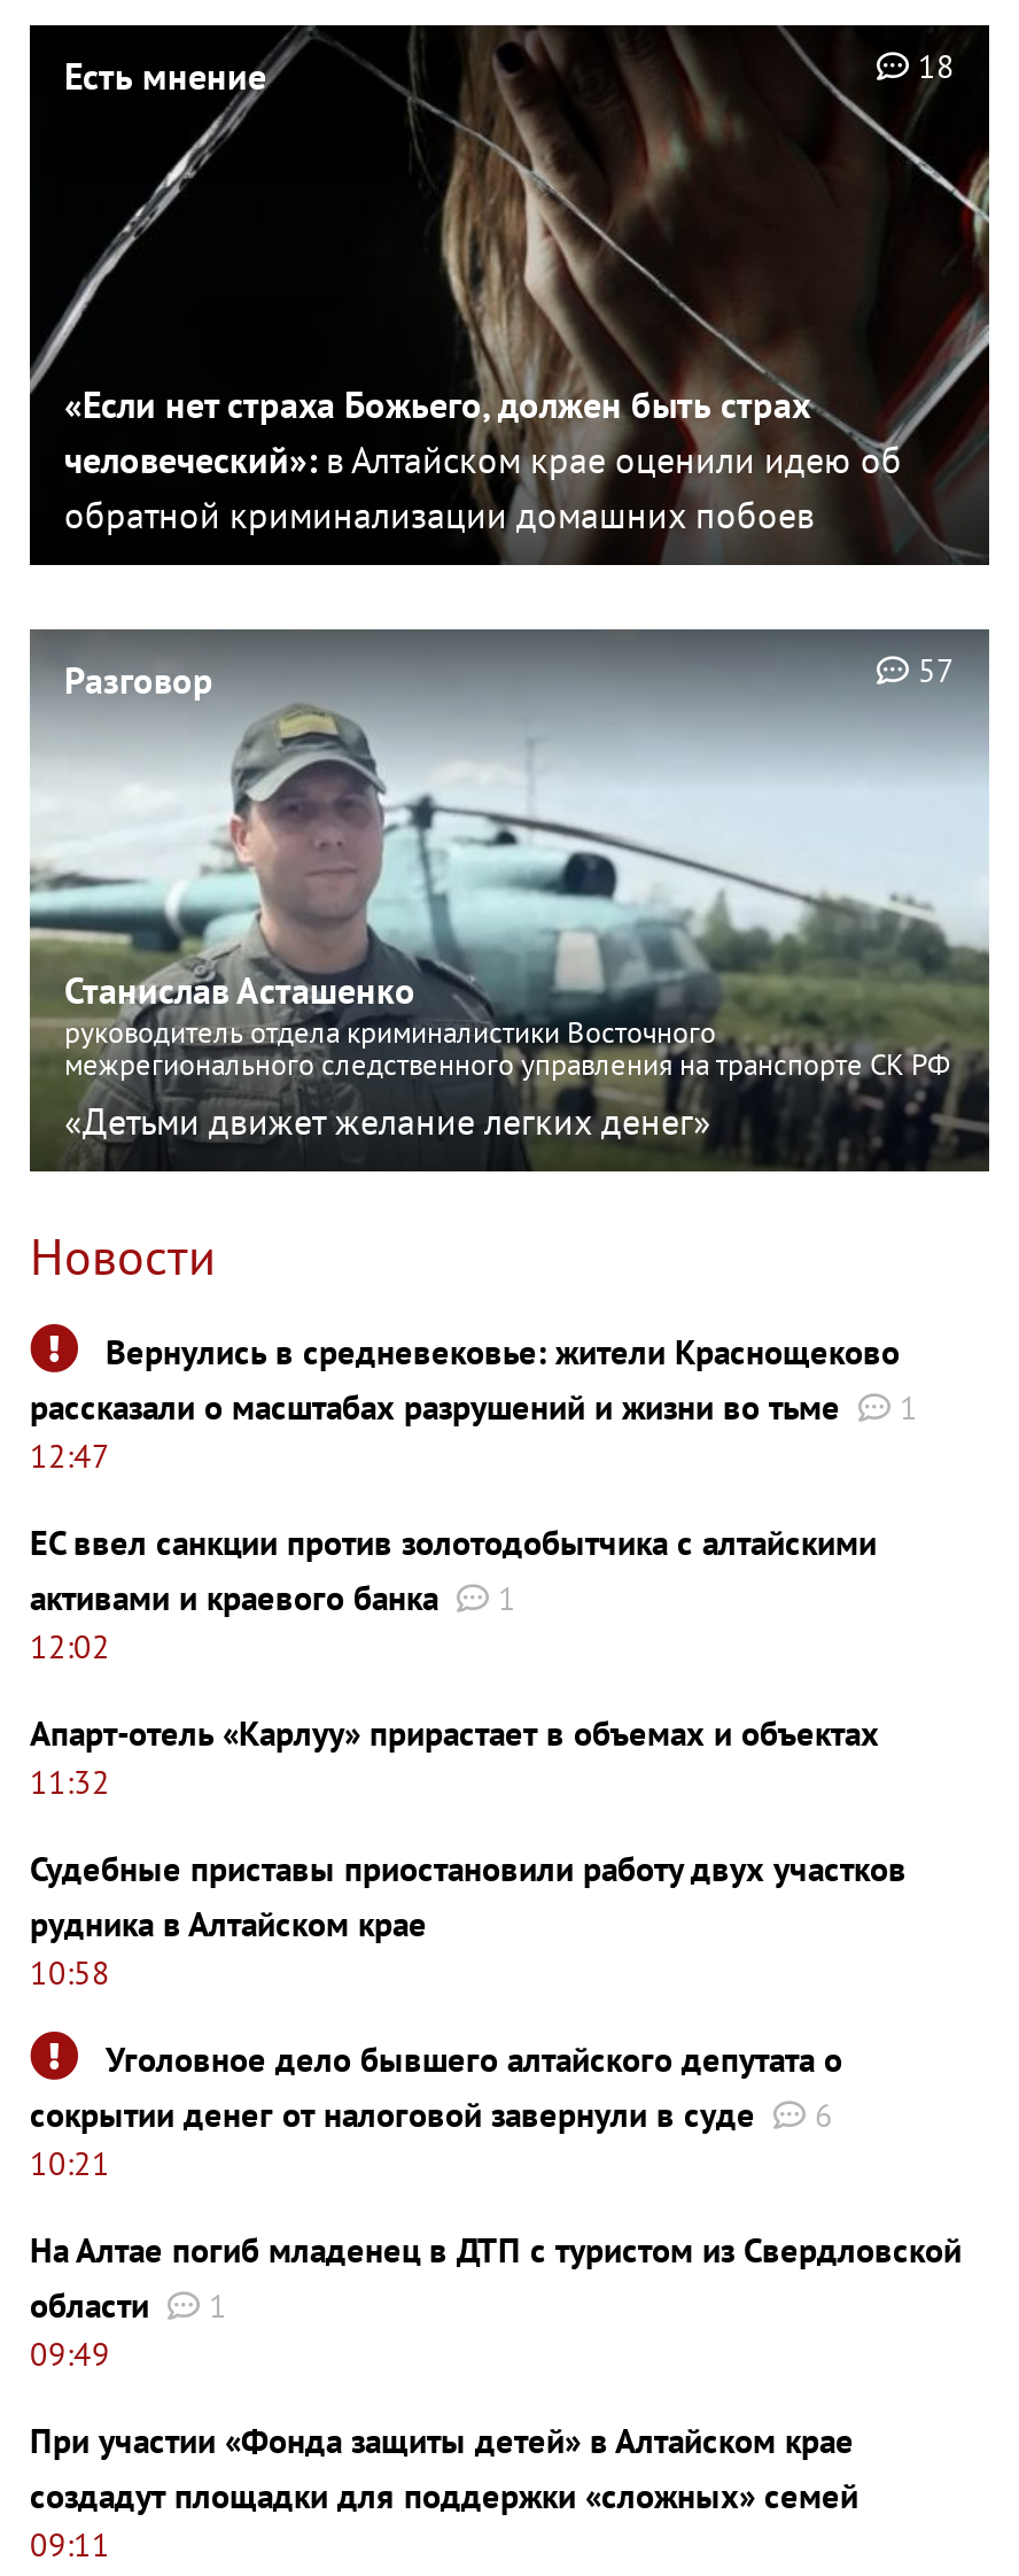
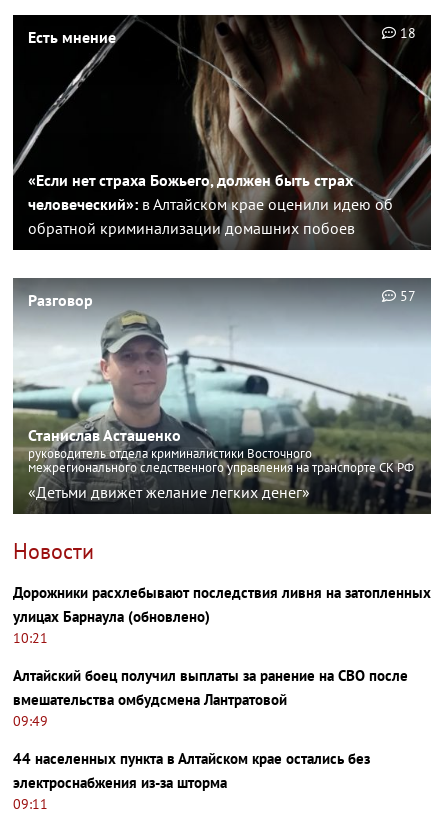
[30,1329,918,2135] Вернулись в средневековье: жители Краснощеково | рассказали о масштабах разрушений и жизни во тьме | 1 | 12:47 | ЕС ввел санкции против золотодобытчика с алтайскими | активами и краевого банка | 1 | 12:02 | Апарт-отель «Карлуу» прирастает в объемах и объектах | 11:32 | Судебные приставы приостановили работу двух участков | рудника в Алтайском крае | 10:58 | Уголовное дело бывшего алтайского депутата о | сокрытии денег от налоговой завернули в суде | 6 -> [13,582,431,625] Дорожники расхлебывают последствия ливня на затопленных | улицах Барнаула (обновлено)
[30,2227,962,2326] На Алтае погиб младенец в ДТП с туристом из Свердловской | области | 1 -> [13,665,408,708] Алтайский боец получил выплаты за ранение на СВО после | вмешательства омбудсмена Лантратовой
[30,2418,858,2516] При участии «Фонда защиты детей» в Алтайском крае | создадут площадки для поддержки «сложных» семей -> [13,748,370,791] 44 населенных пункта в Алтайском крае остались без | электроснабжения из-за шторма

